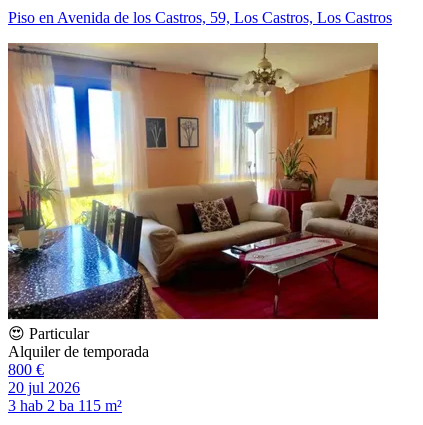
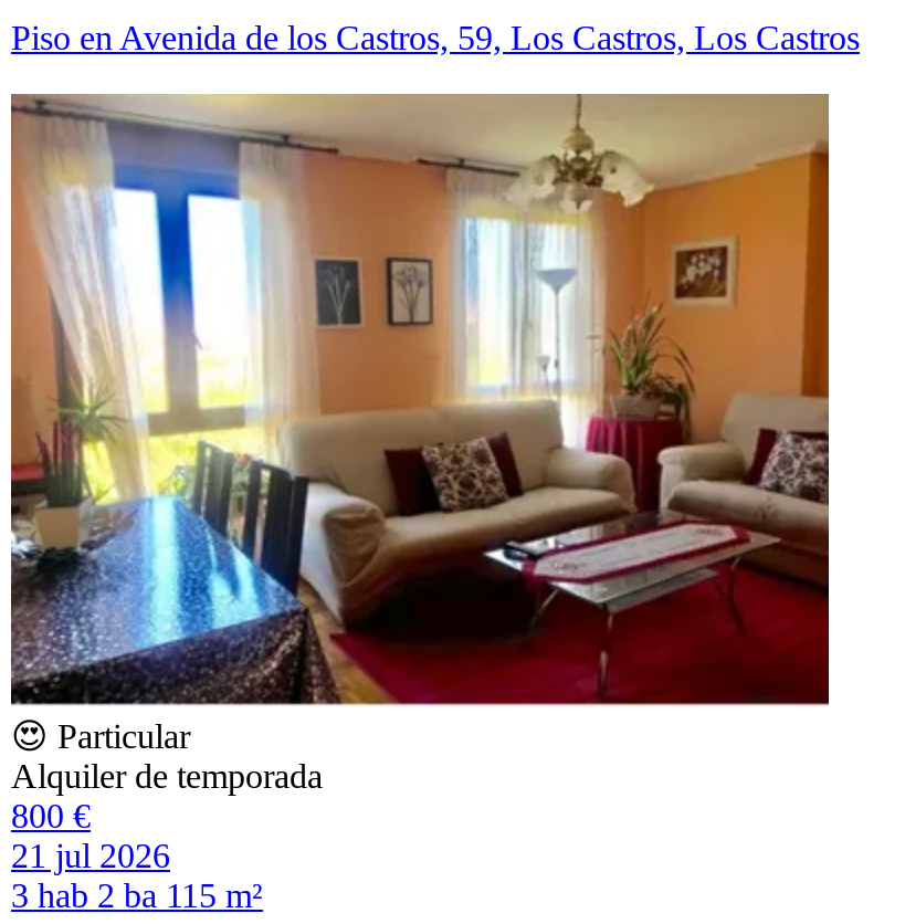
[8,379,80,396] 20 jul 2026 -> [11,836,170,874] 21 jul 2026

